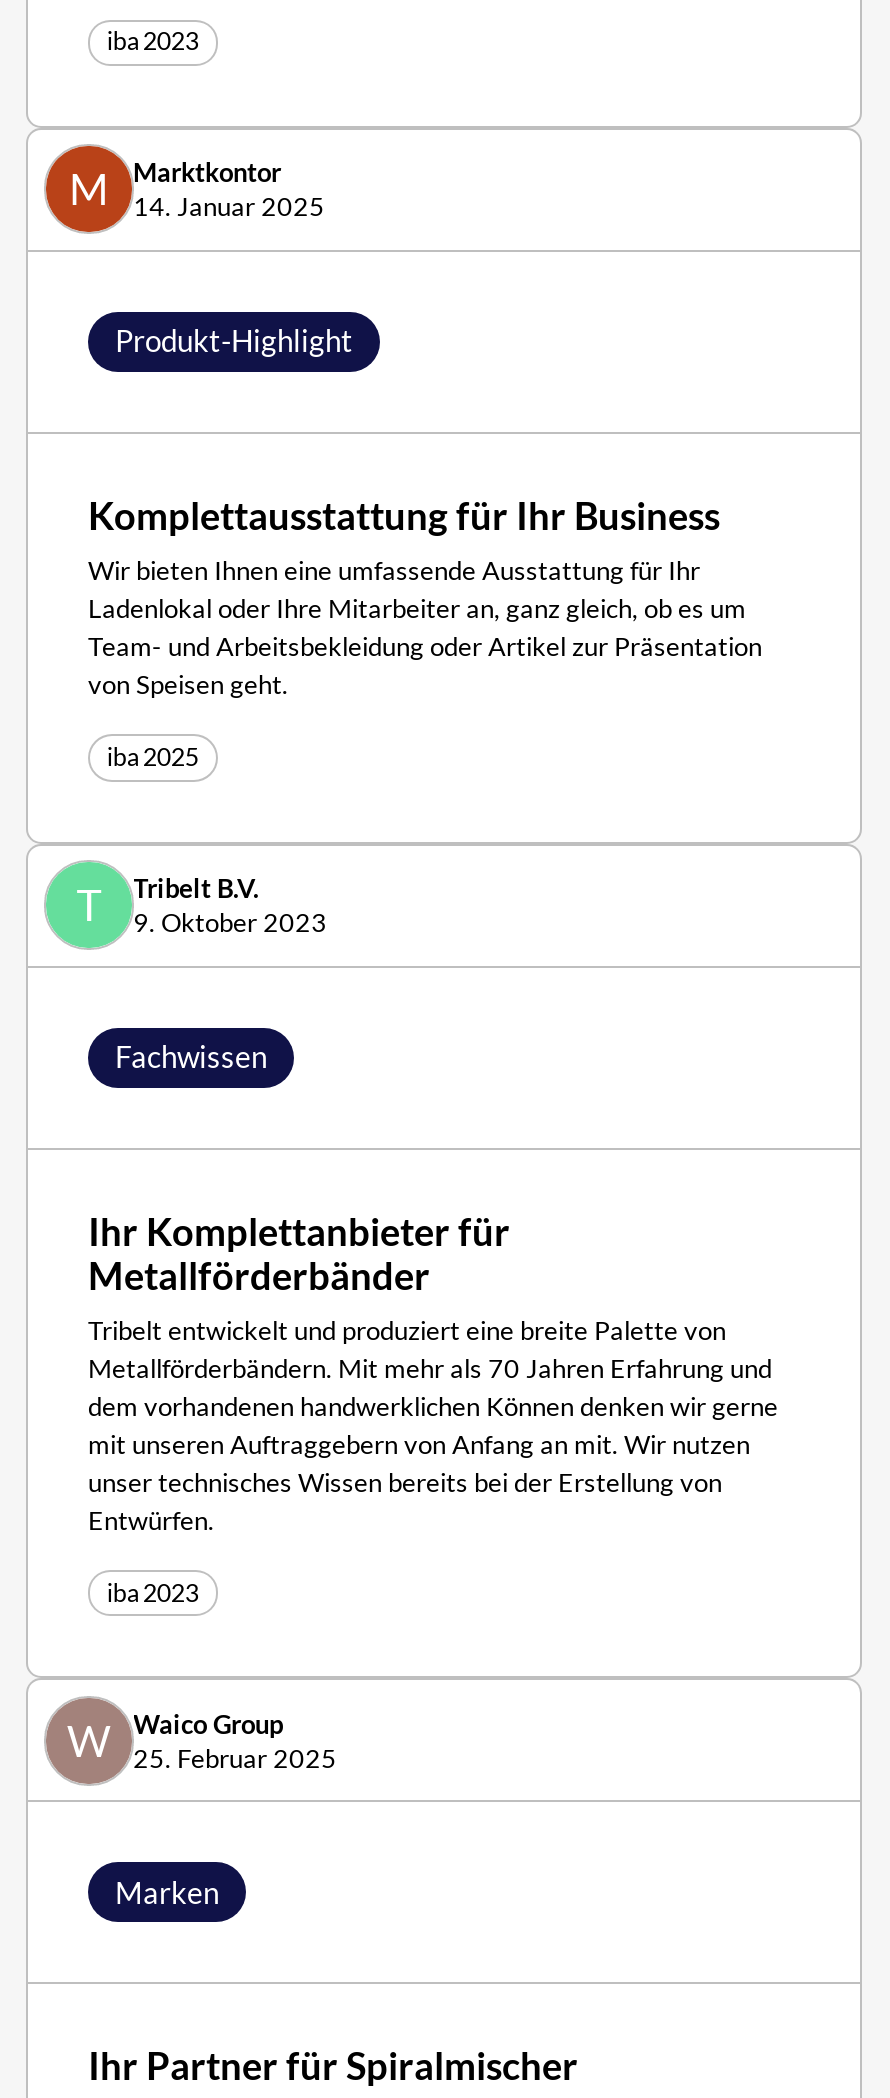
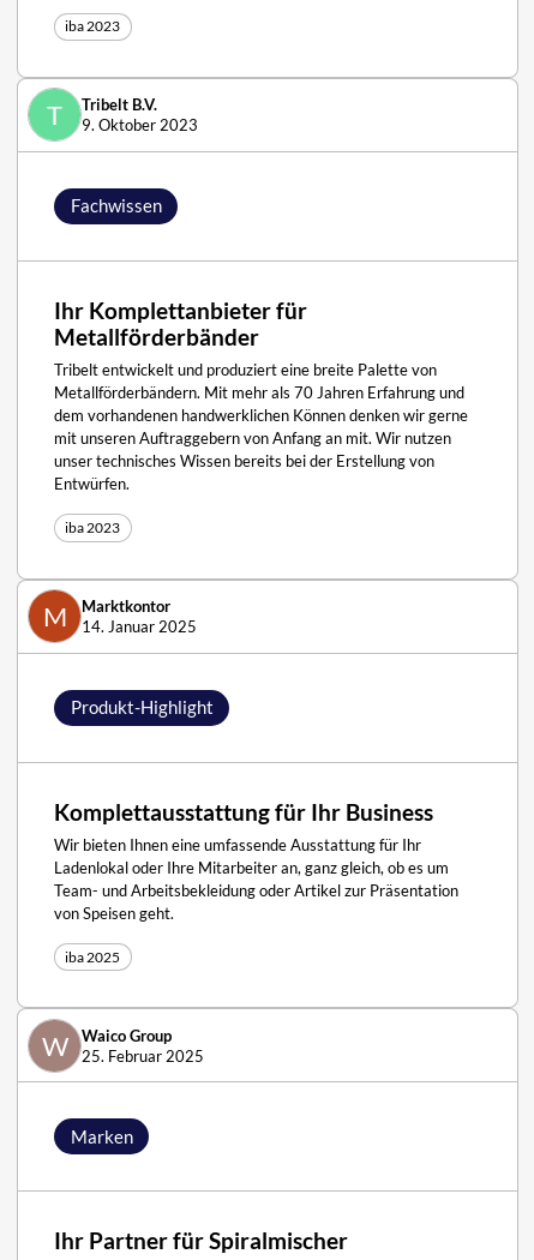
moved [68,157,325,223] -> [42,596,196,636]: M | Marktkontor | 14. Januar 2025
moved [115,323,353,359] -> [70,696,213,718]: Produkt-Highlight
moved [88,492,762,772] -> [54,797,458,966]: Komplettausstattung für Ihr Business | Wir bieten Ihnen eine umfassende Ausstattung für Ihr | Ladenlokal oder Ihre Mitarbeiter an, ganz gleich, ob es um | Team- und Arbeitsbekleidung oder Artikel zur Präsentation | von Speisen geht. | iba 2025
moved [75,872,778,1607] -> [46,95,468,536]: T | Tribelt B.V. | 9. Oktober 2023 | ... | Entwürfen. | iba 2023

